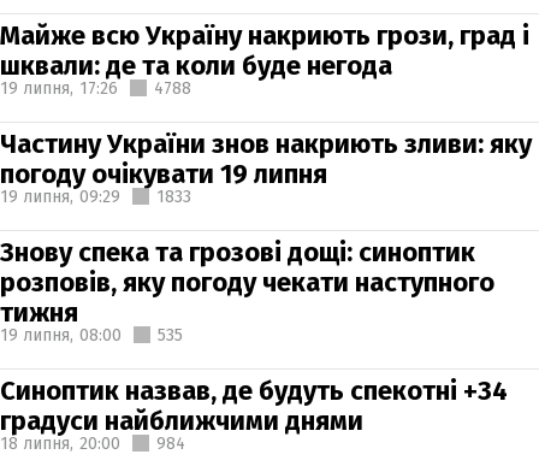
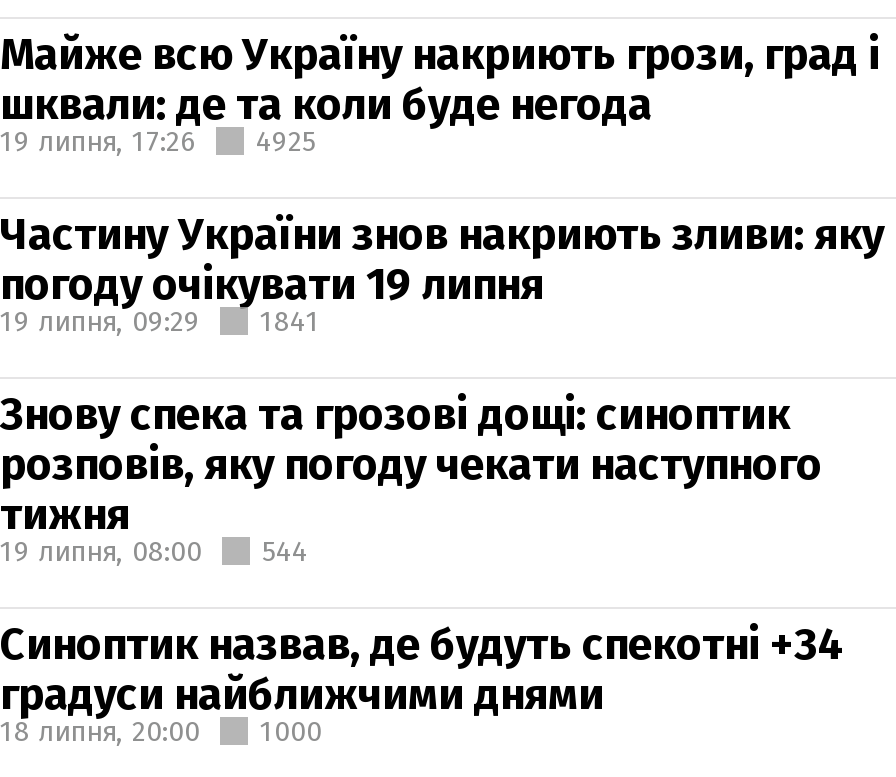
[0,78,191,98] 19 липня, 17:26 4788 -> [0,124,316,158] 19 липня, 17:26 4925
[0,186,191,206] 19 липня, 09:29 1833 -> [0,304,320,338] 19 липня, 09:29 1841
[0,324,183,345] 19 липня, 08:00 535 -> [0,534,308,568] 19 липня, 08:00 544
[0,433,185,453] 18 липня, 20:00 984 -> [0,714,322,748] 18 липня, 20:00 1000

